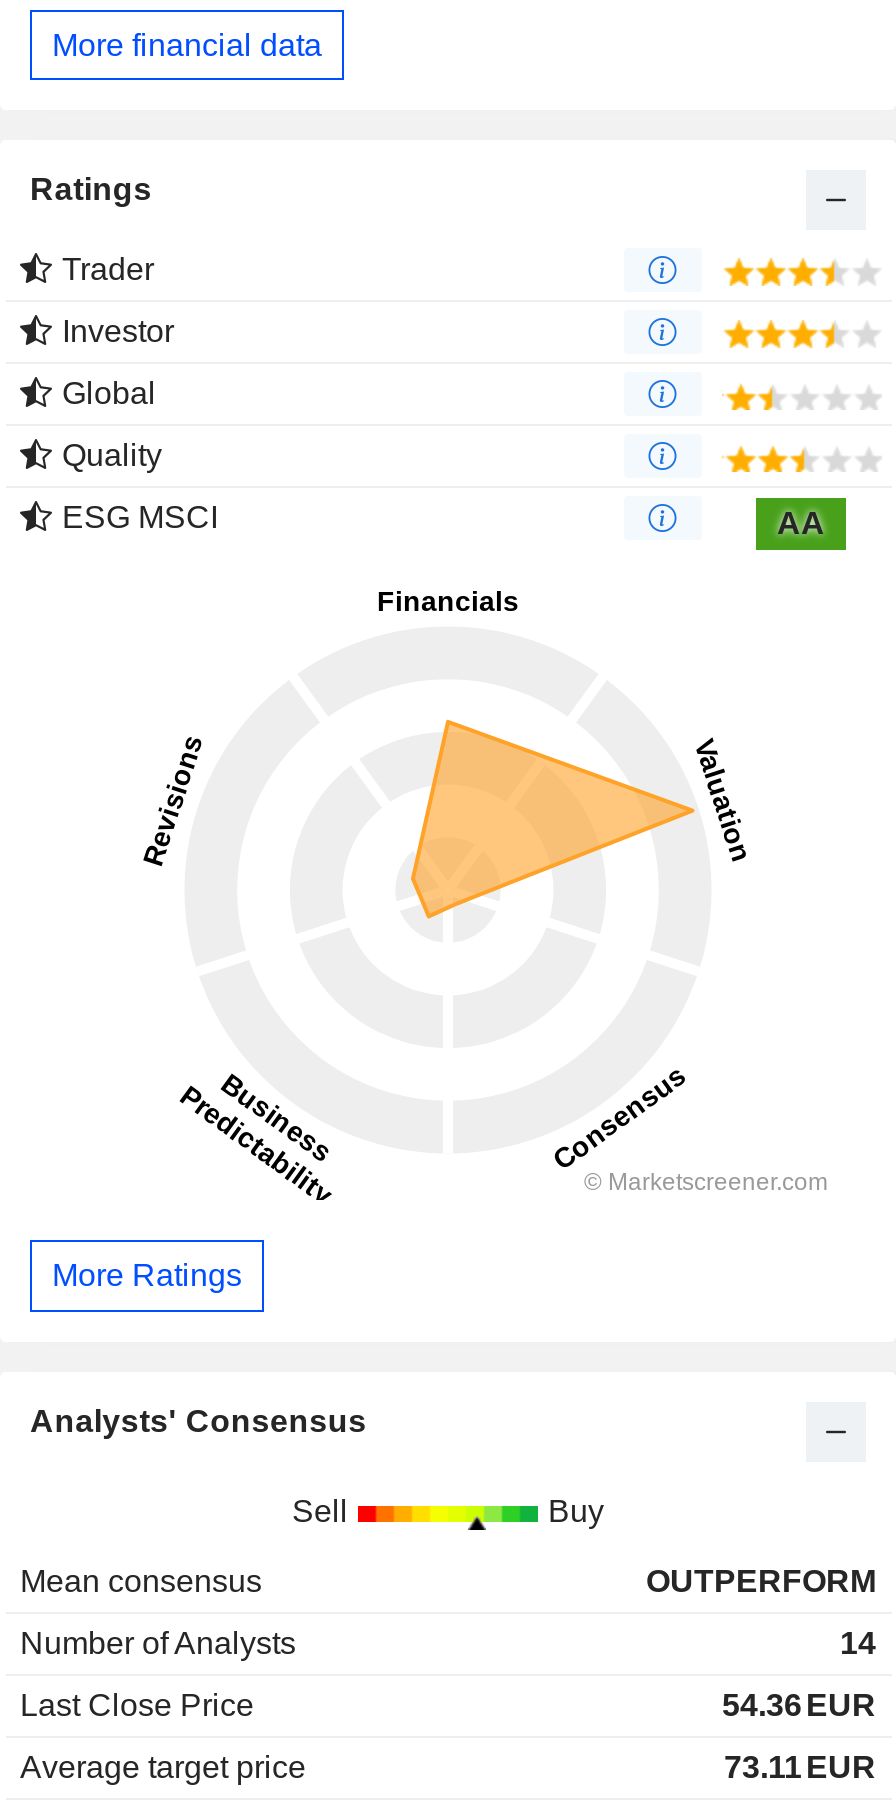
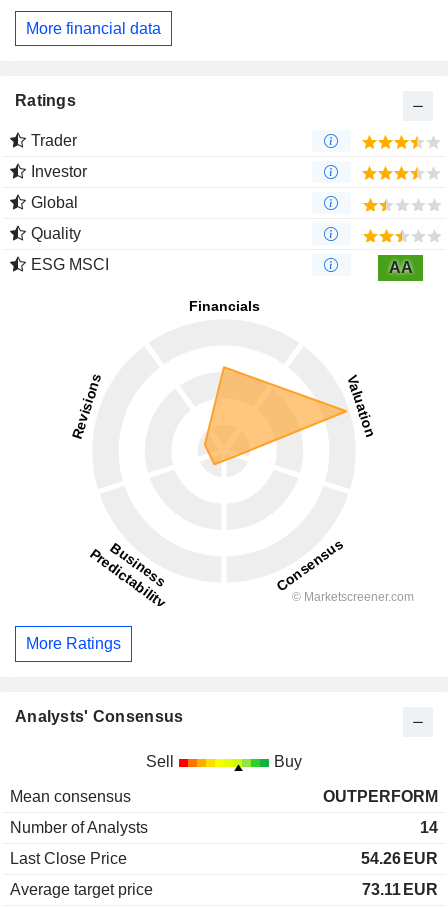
[722,1687,876,1721] 54.36 EUR -> [361,850,438,867] 54.26 EUR

